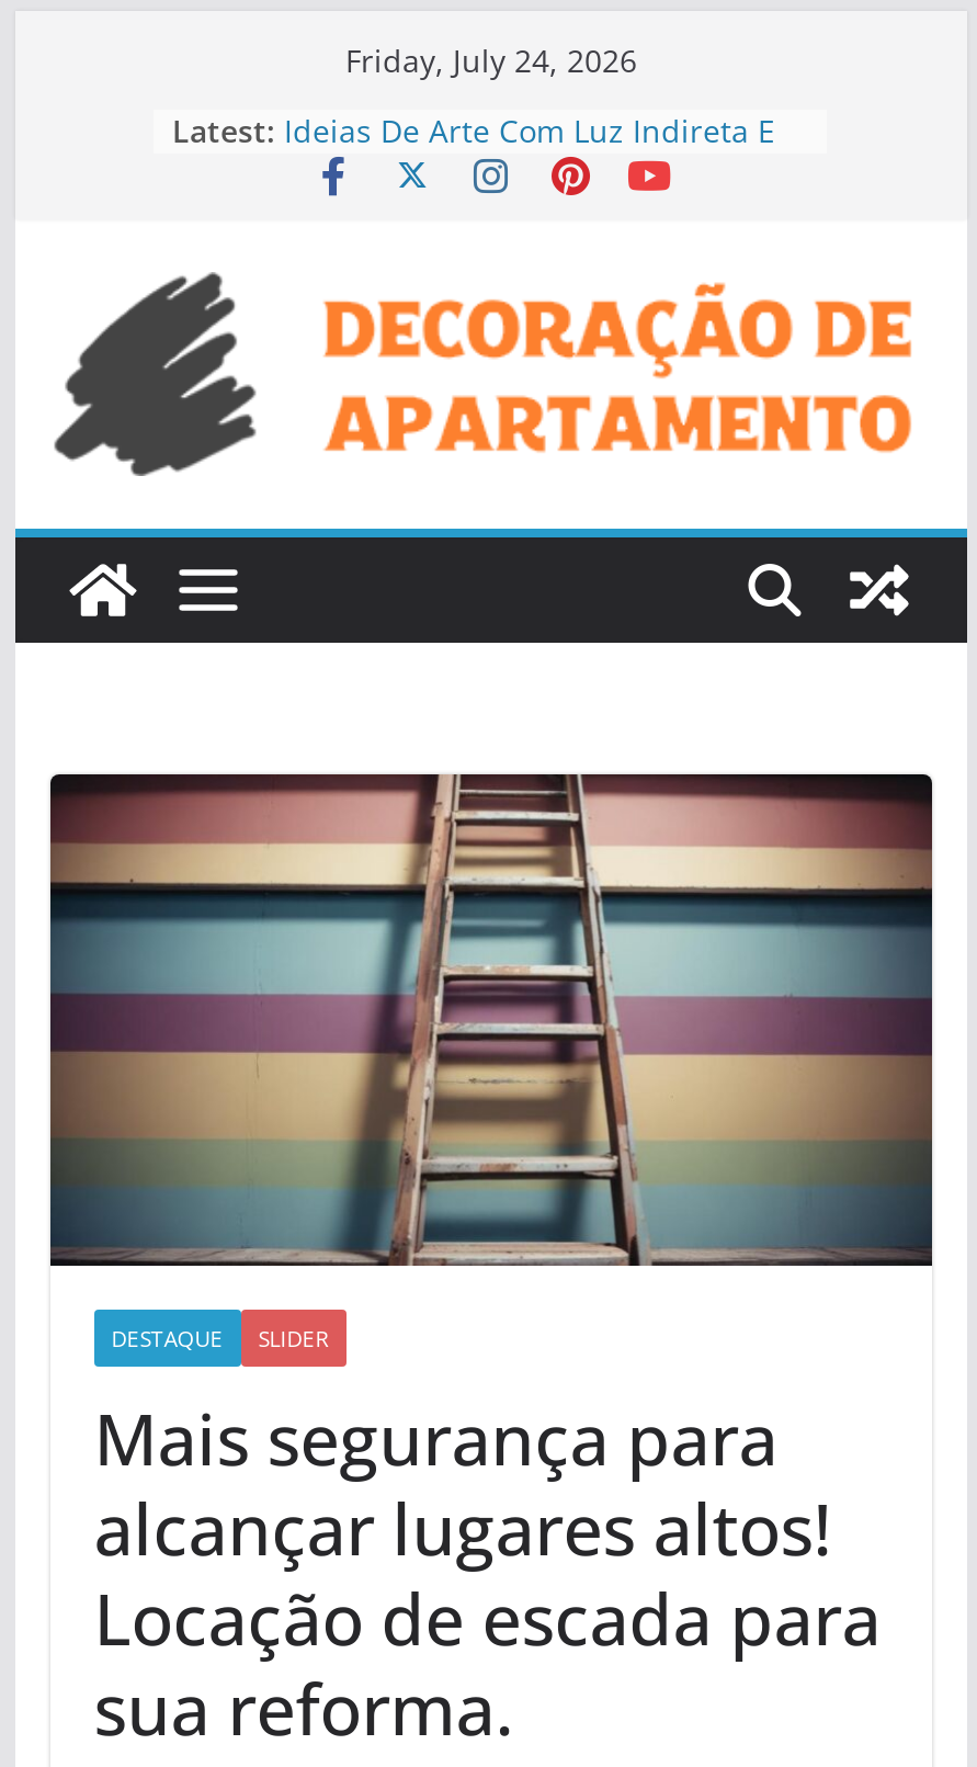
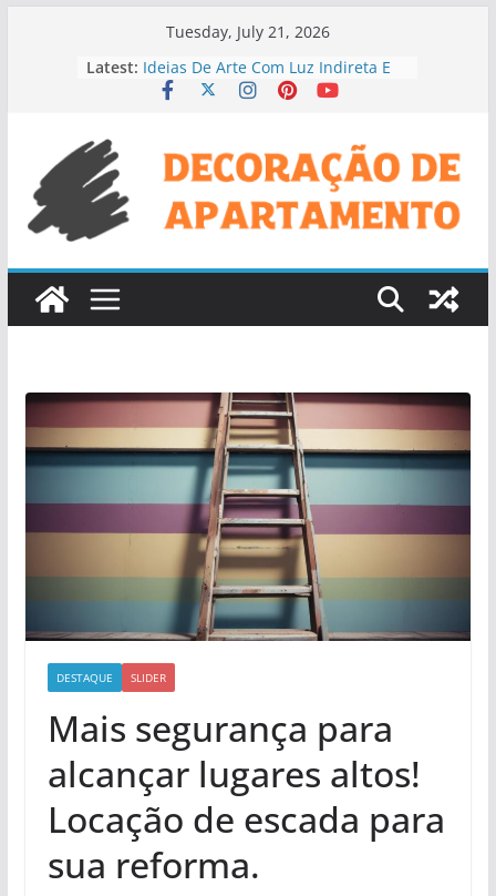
[345,39,637,81] Friday, July 24, 2026 -> [166,21,330,42] Tuesday, July 21, 2026

